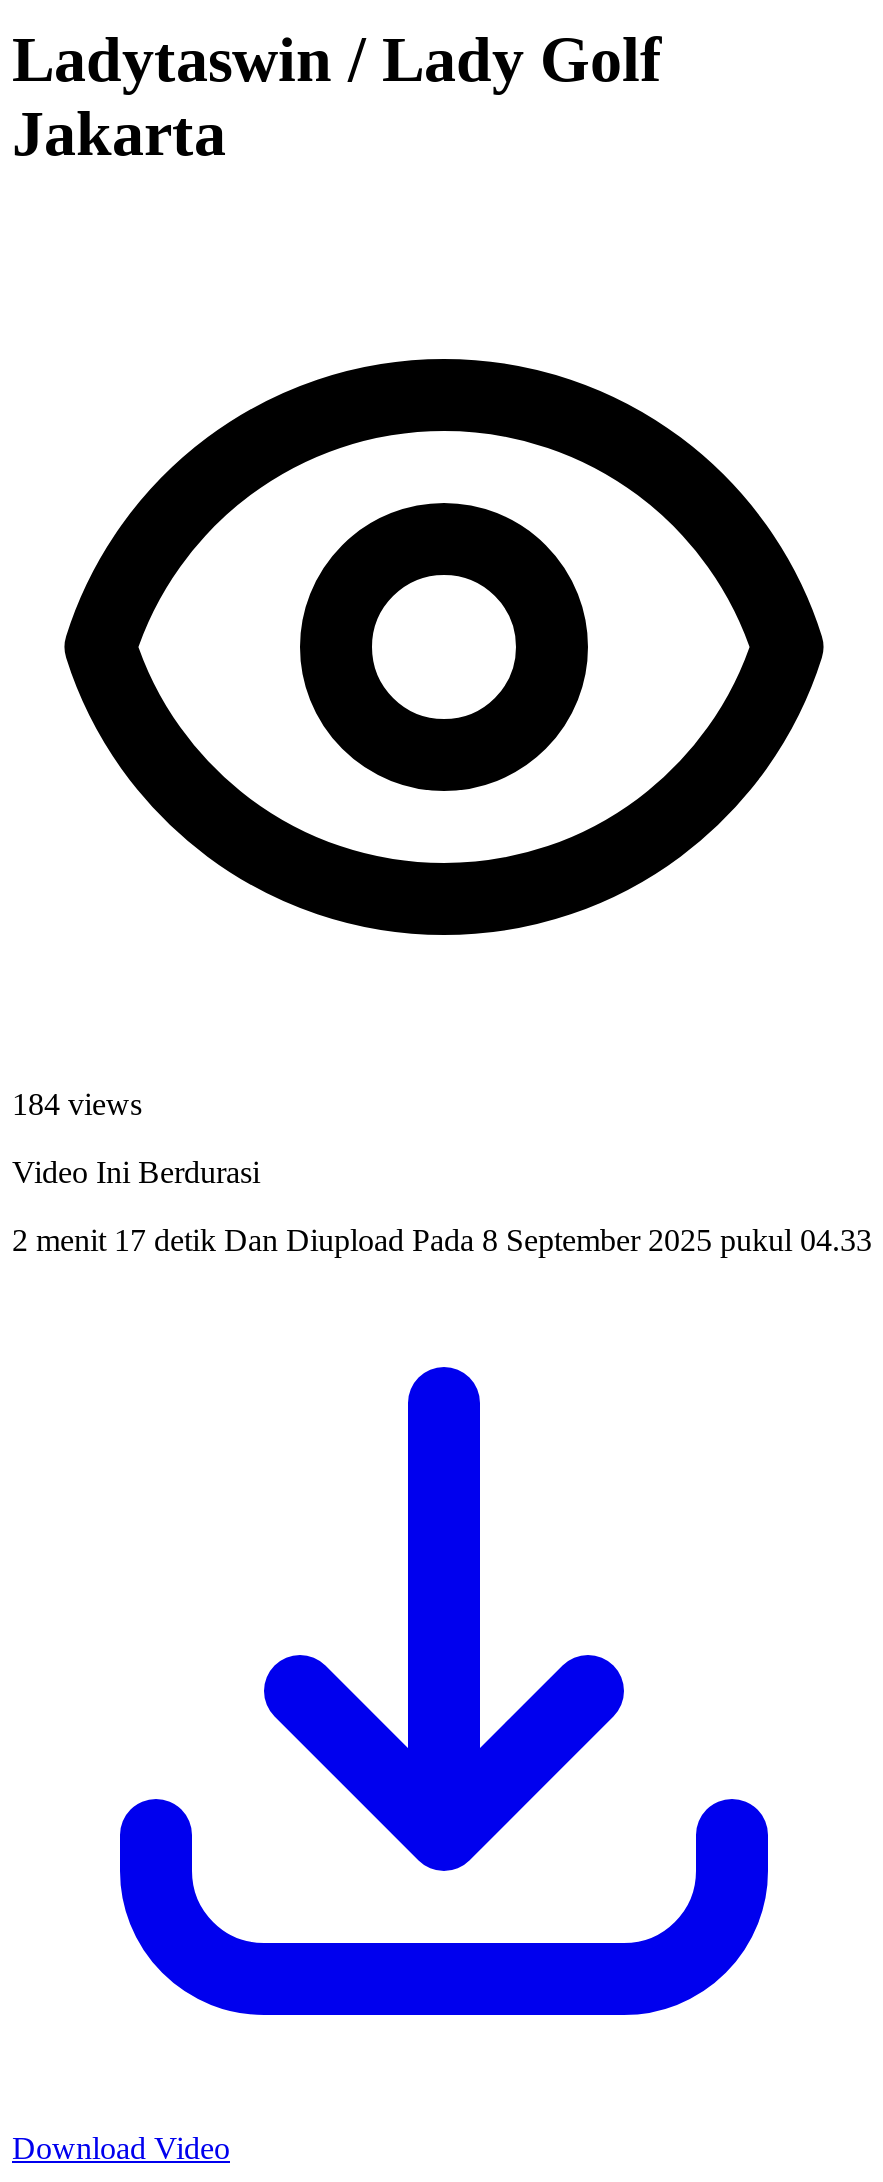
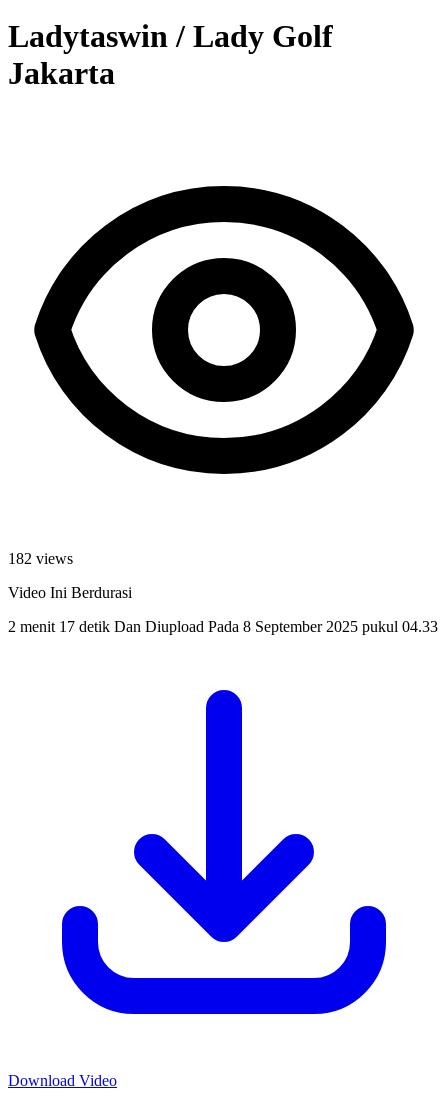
[12,1087,142,1121] 184 views -> [8,550,73,567] 182 views

